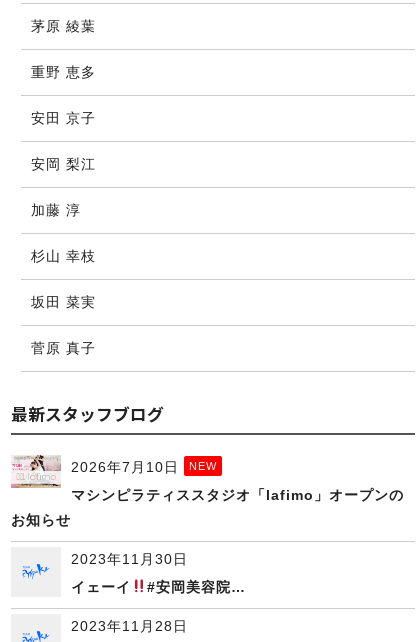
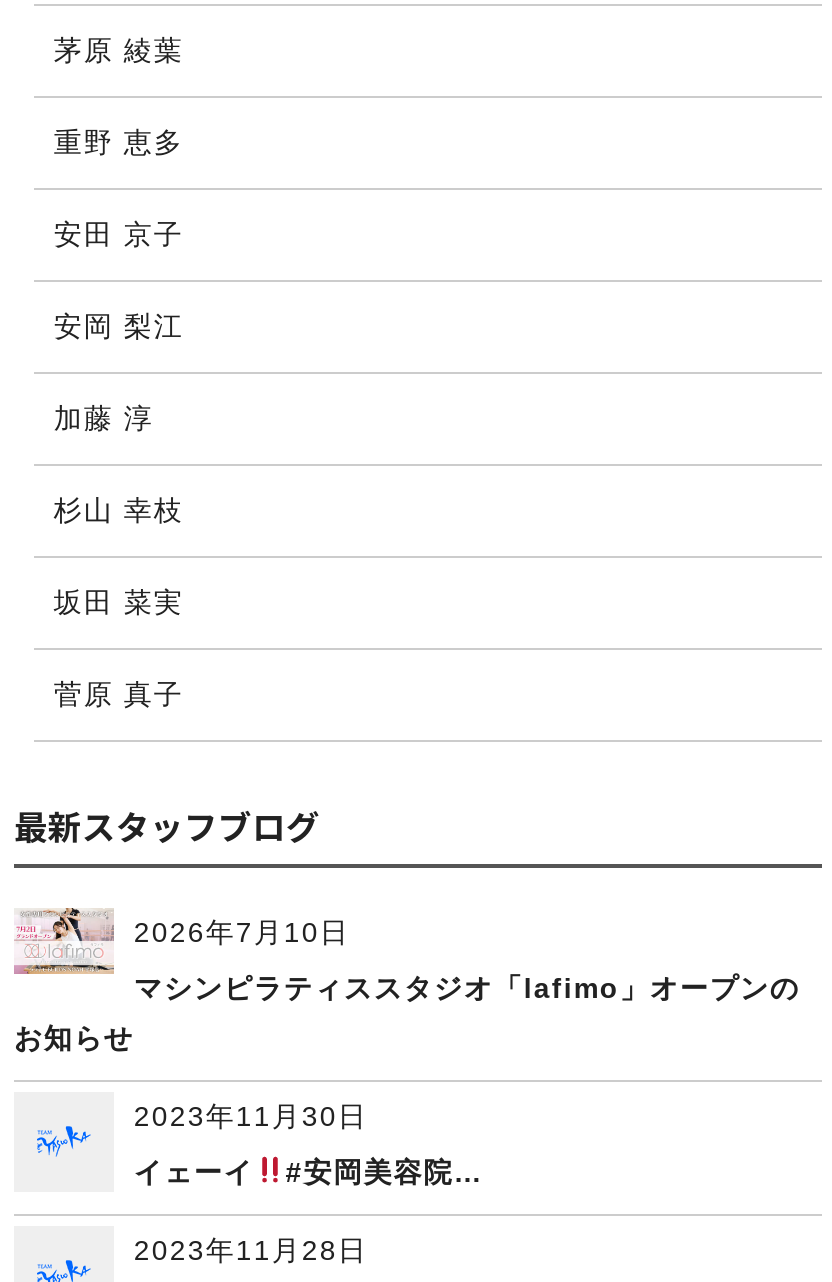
[189,460,217,472] NEW -> none

